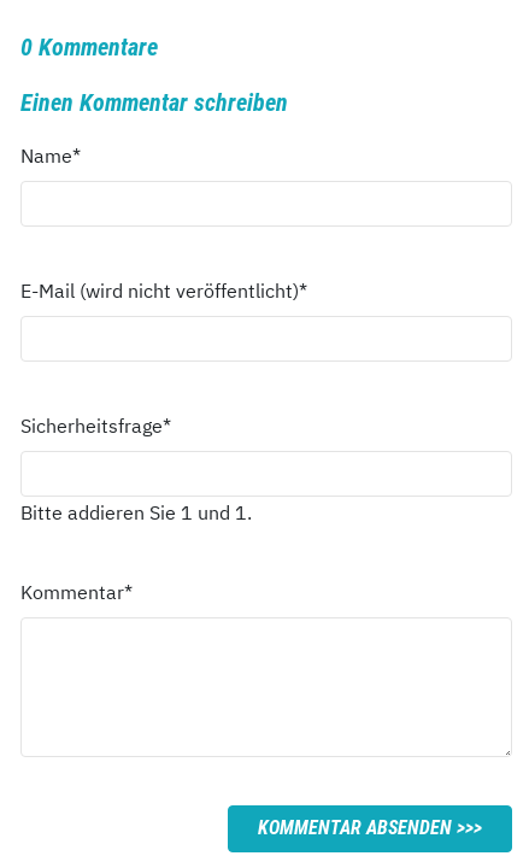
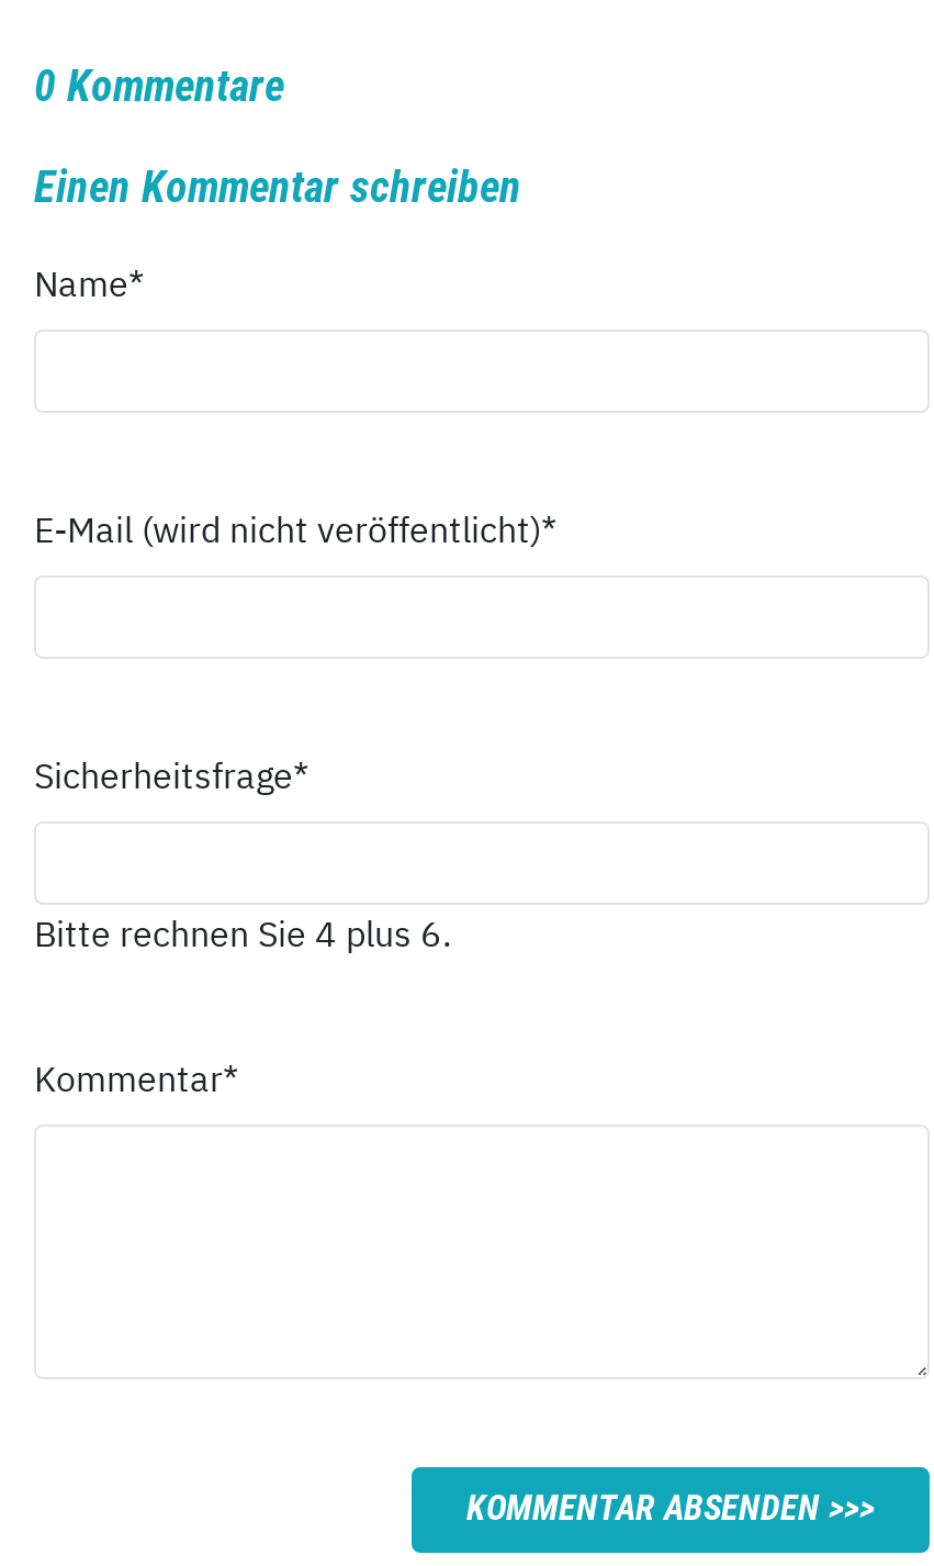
[20,500,252,524] Bitte addieren Sie 1 und 1. -> [34,911,451,955] Bitte rechnen Sie 4 plus 6.

